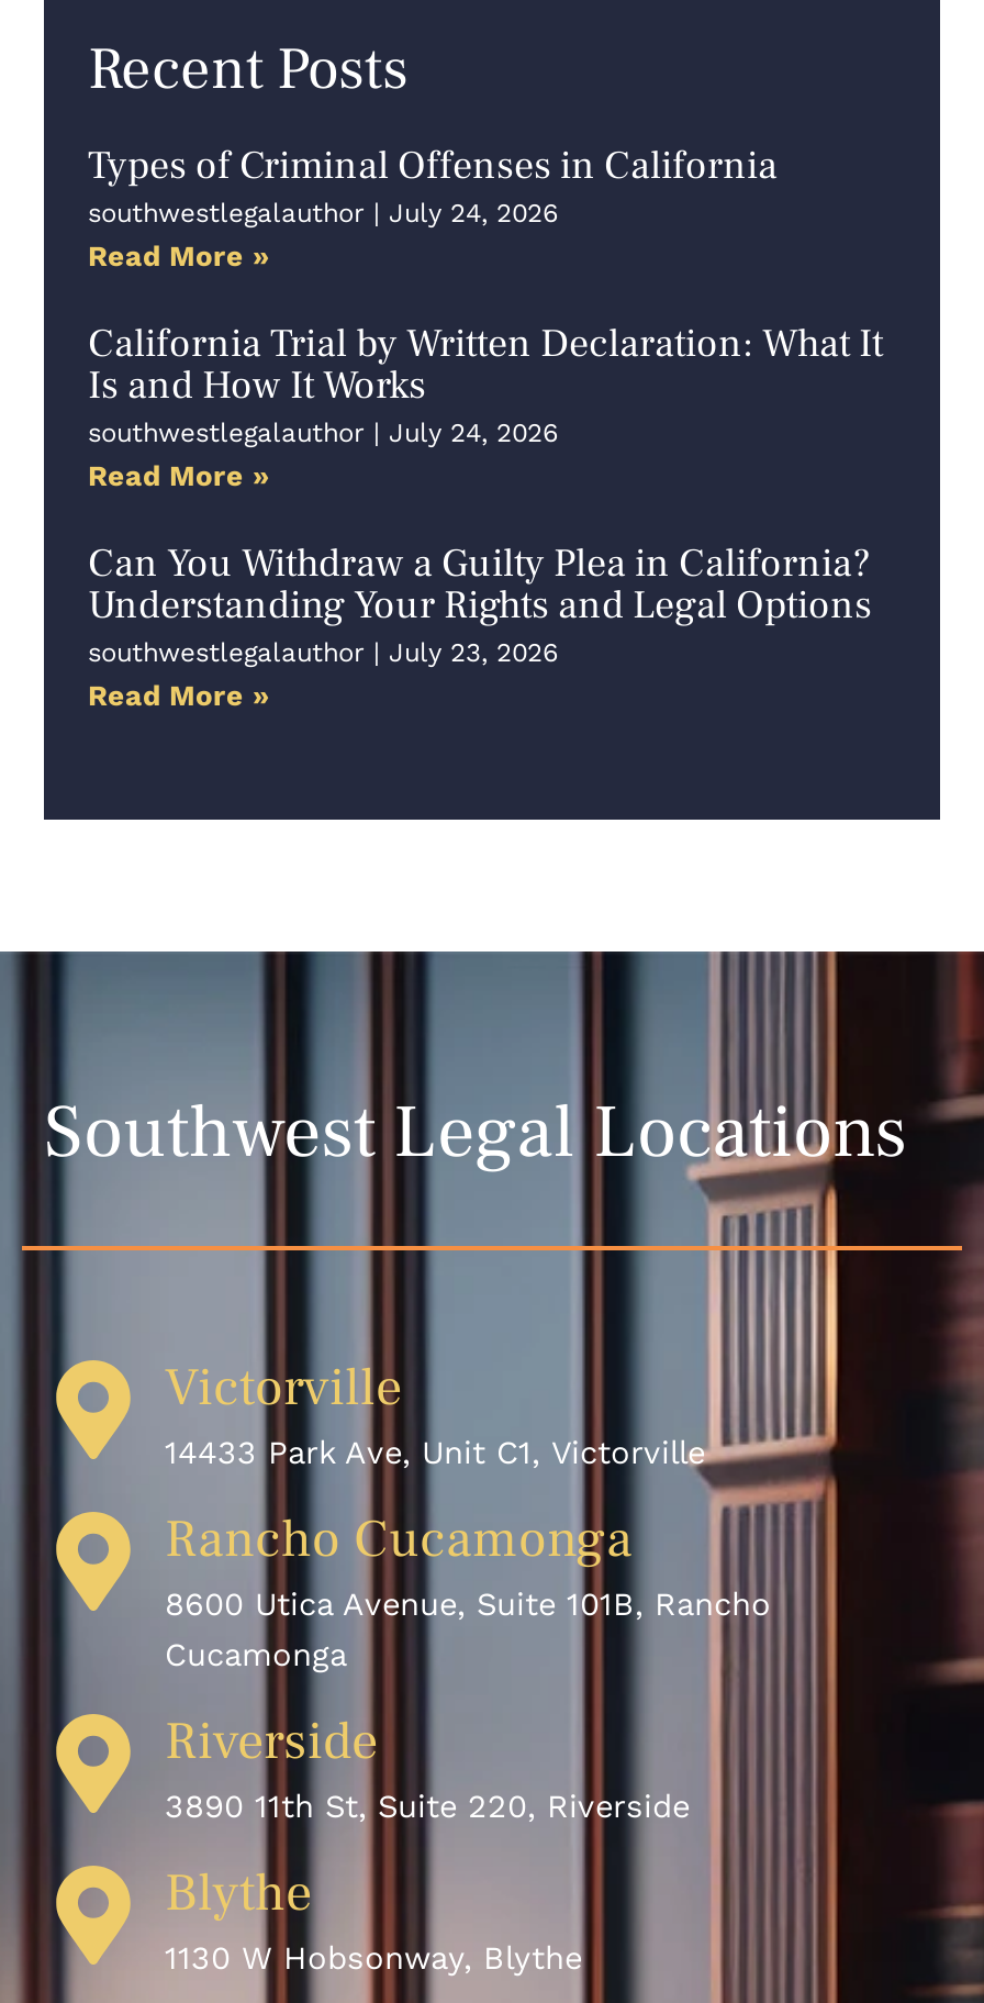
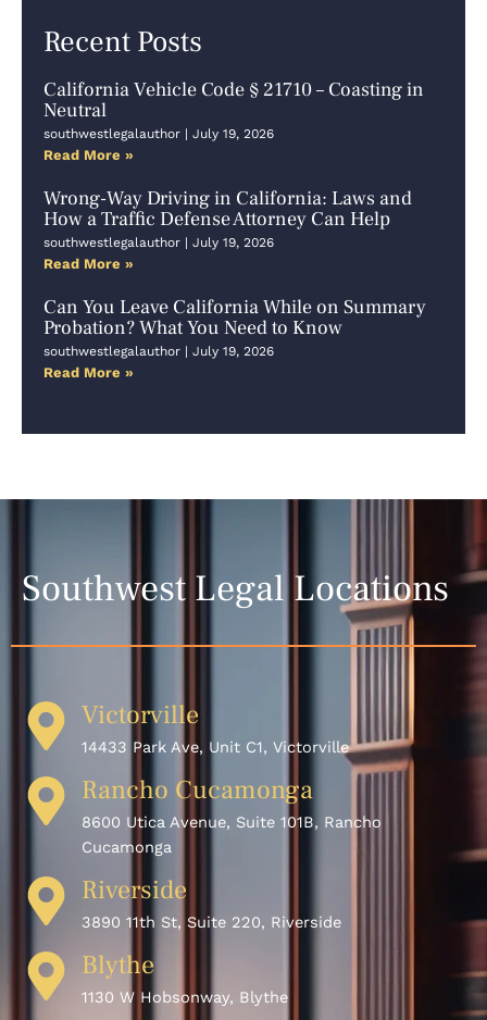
[88,140,778,228] Types of Criminal Offenses in California | southwestlegalauthor July 24, 2026 -> [43,77,424,141] California Vehicle Code § 21710 – Coasting in | Neutral | southwestlegalauthor July 19, 2026
[88,318,883,448] California Trial by Written Declaration: What It | Is and How It Works | southwestlegalauthor July 24, 2026 -> [43,186,412,250] Wrong-Way Driving in California: Laws and | How a Traffic Defense Attorney Can Help | southwestlegalauthor July 19, 2026
[88,538,872,667] Can You Withdraw a Guilty Plea in California? | Understanding Your Rights and Legal Options | southwestlegalauthor July 23, 2026 -> [43,294,426,359] Can You Leave California While on Summary | Probation? What You Need to Know | southwestlegalauthor July 19, 2026

